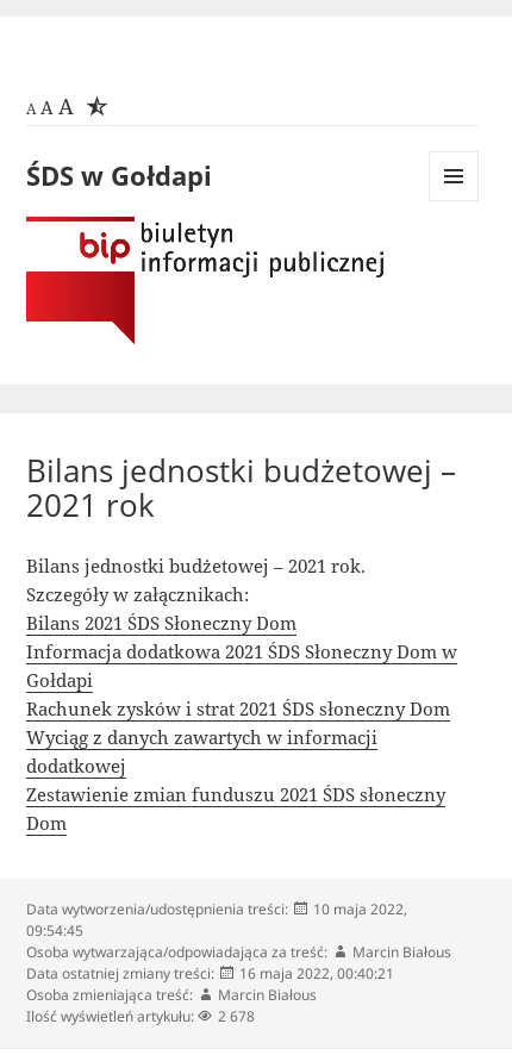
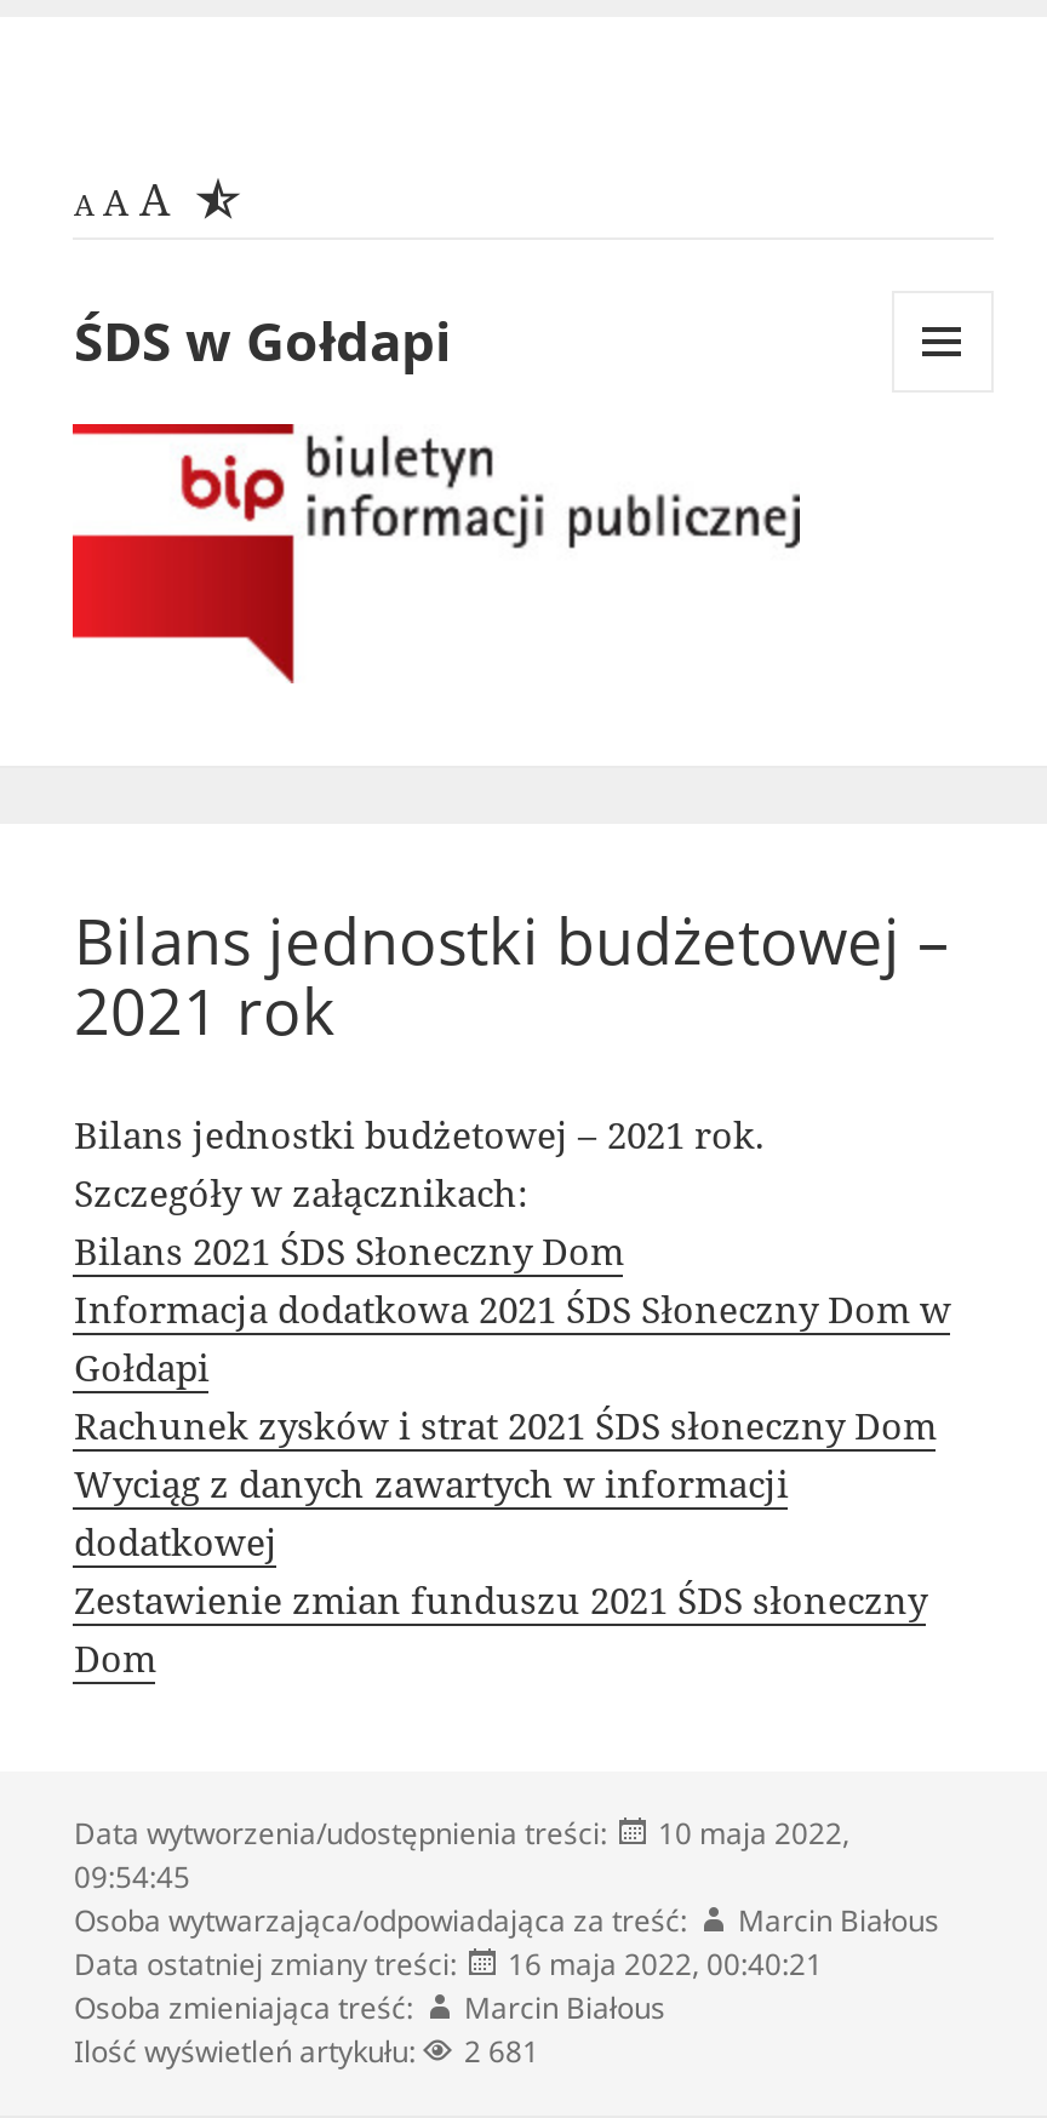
[27,1006,255,1026] Ilość wyświetleń artykułu: 2 678 -> [74,2030,539,2071] Ilość wyświetleń artykułu: 2 681

